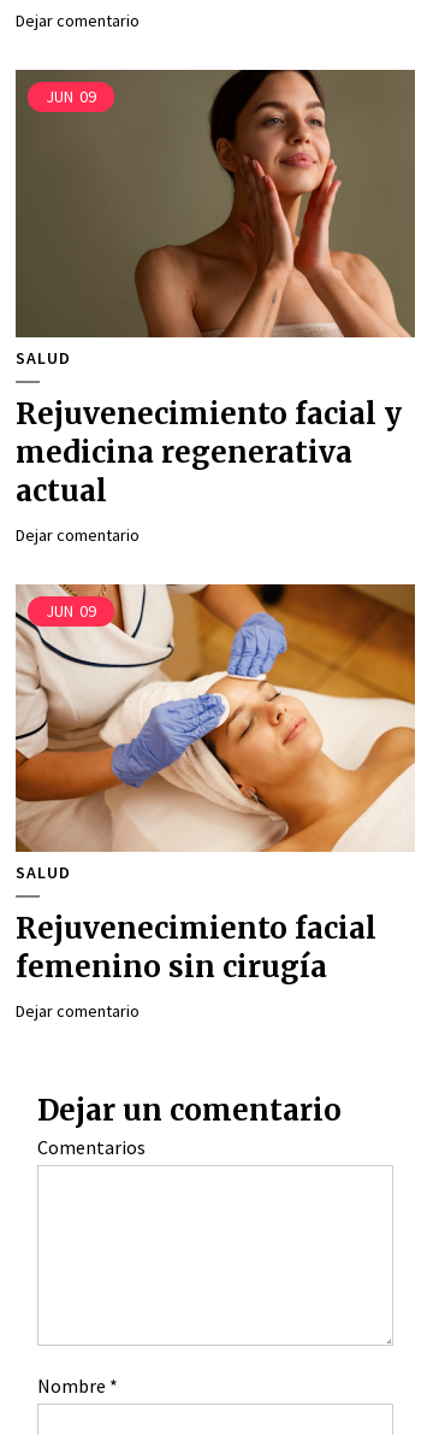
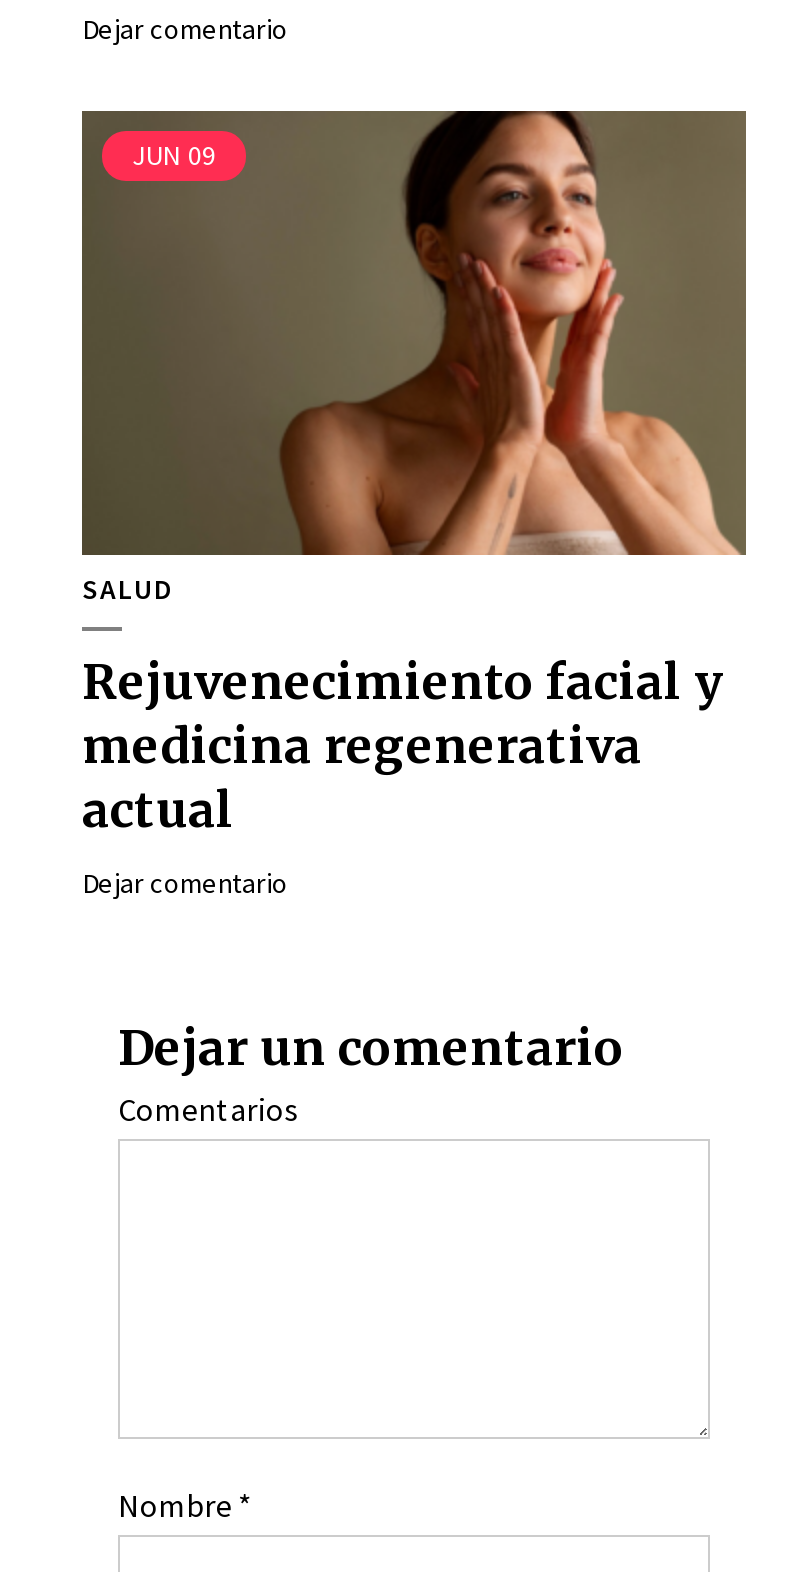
[14,583,416,853] [image] | JUN 09 -> none
[16,861,376,1022] SALUD | Rejuvenecimiento facial | femenino sin cirugía | Dejar comentario -> none

